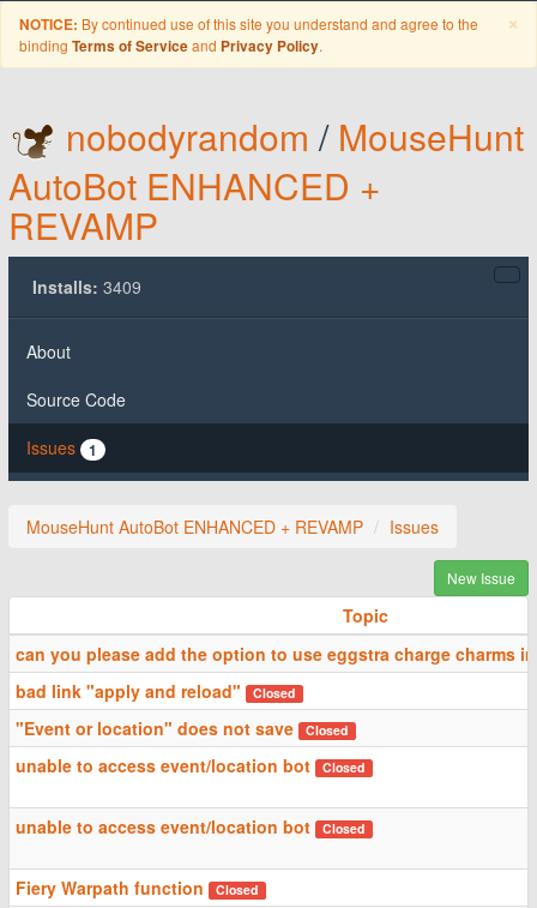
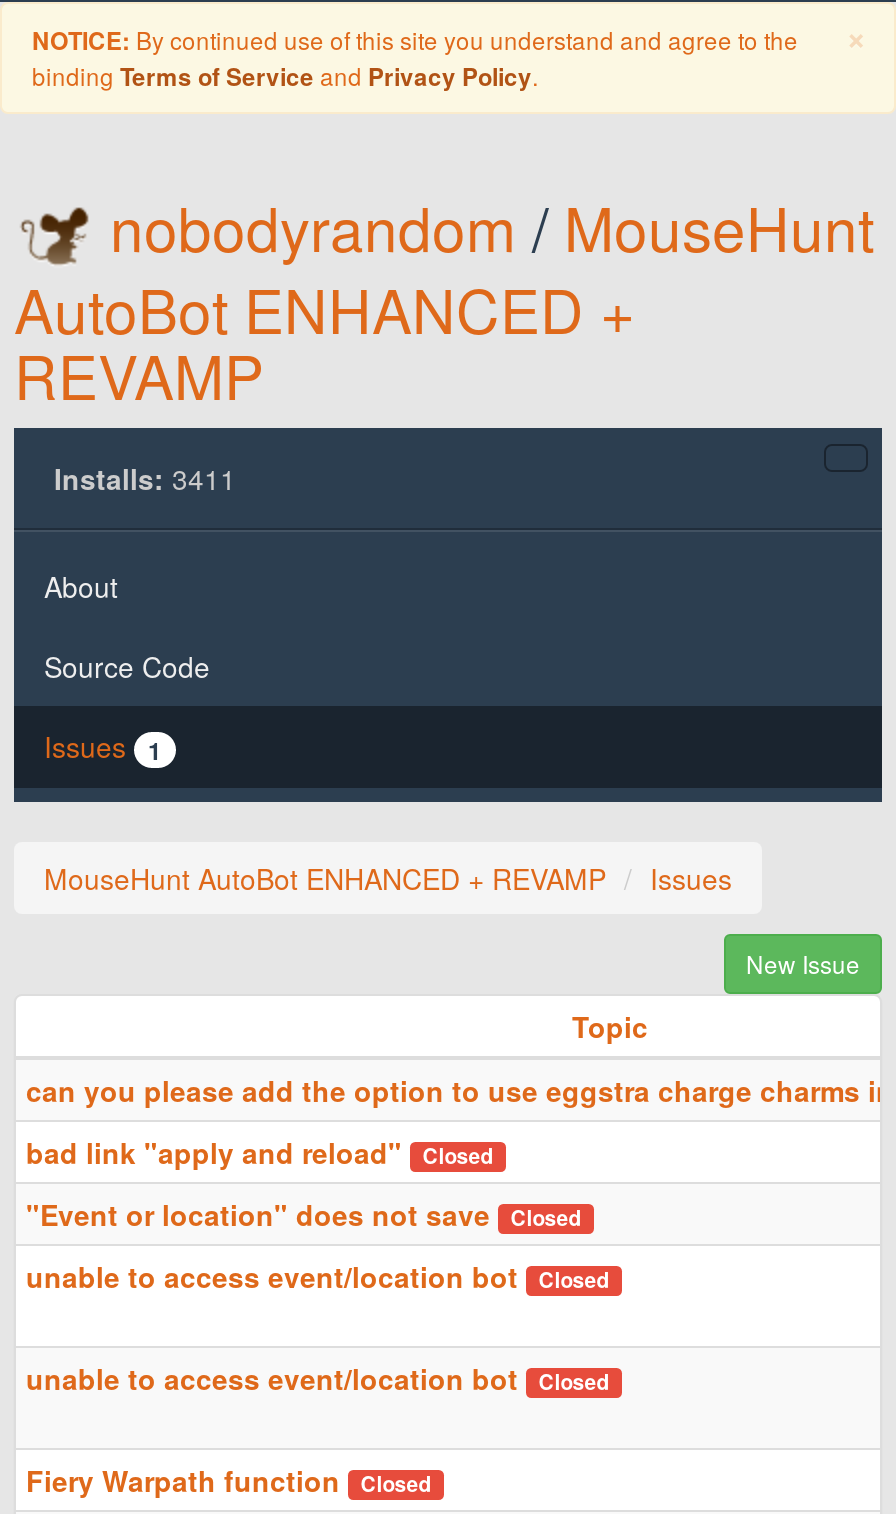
[32,275,141,299] Installs: 3409 -> [54,458,236,498] Installs: 3411

